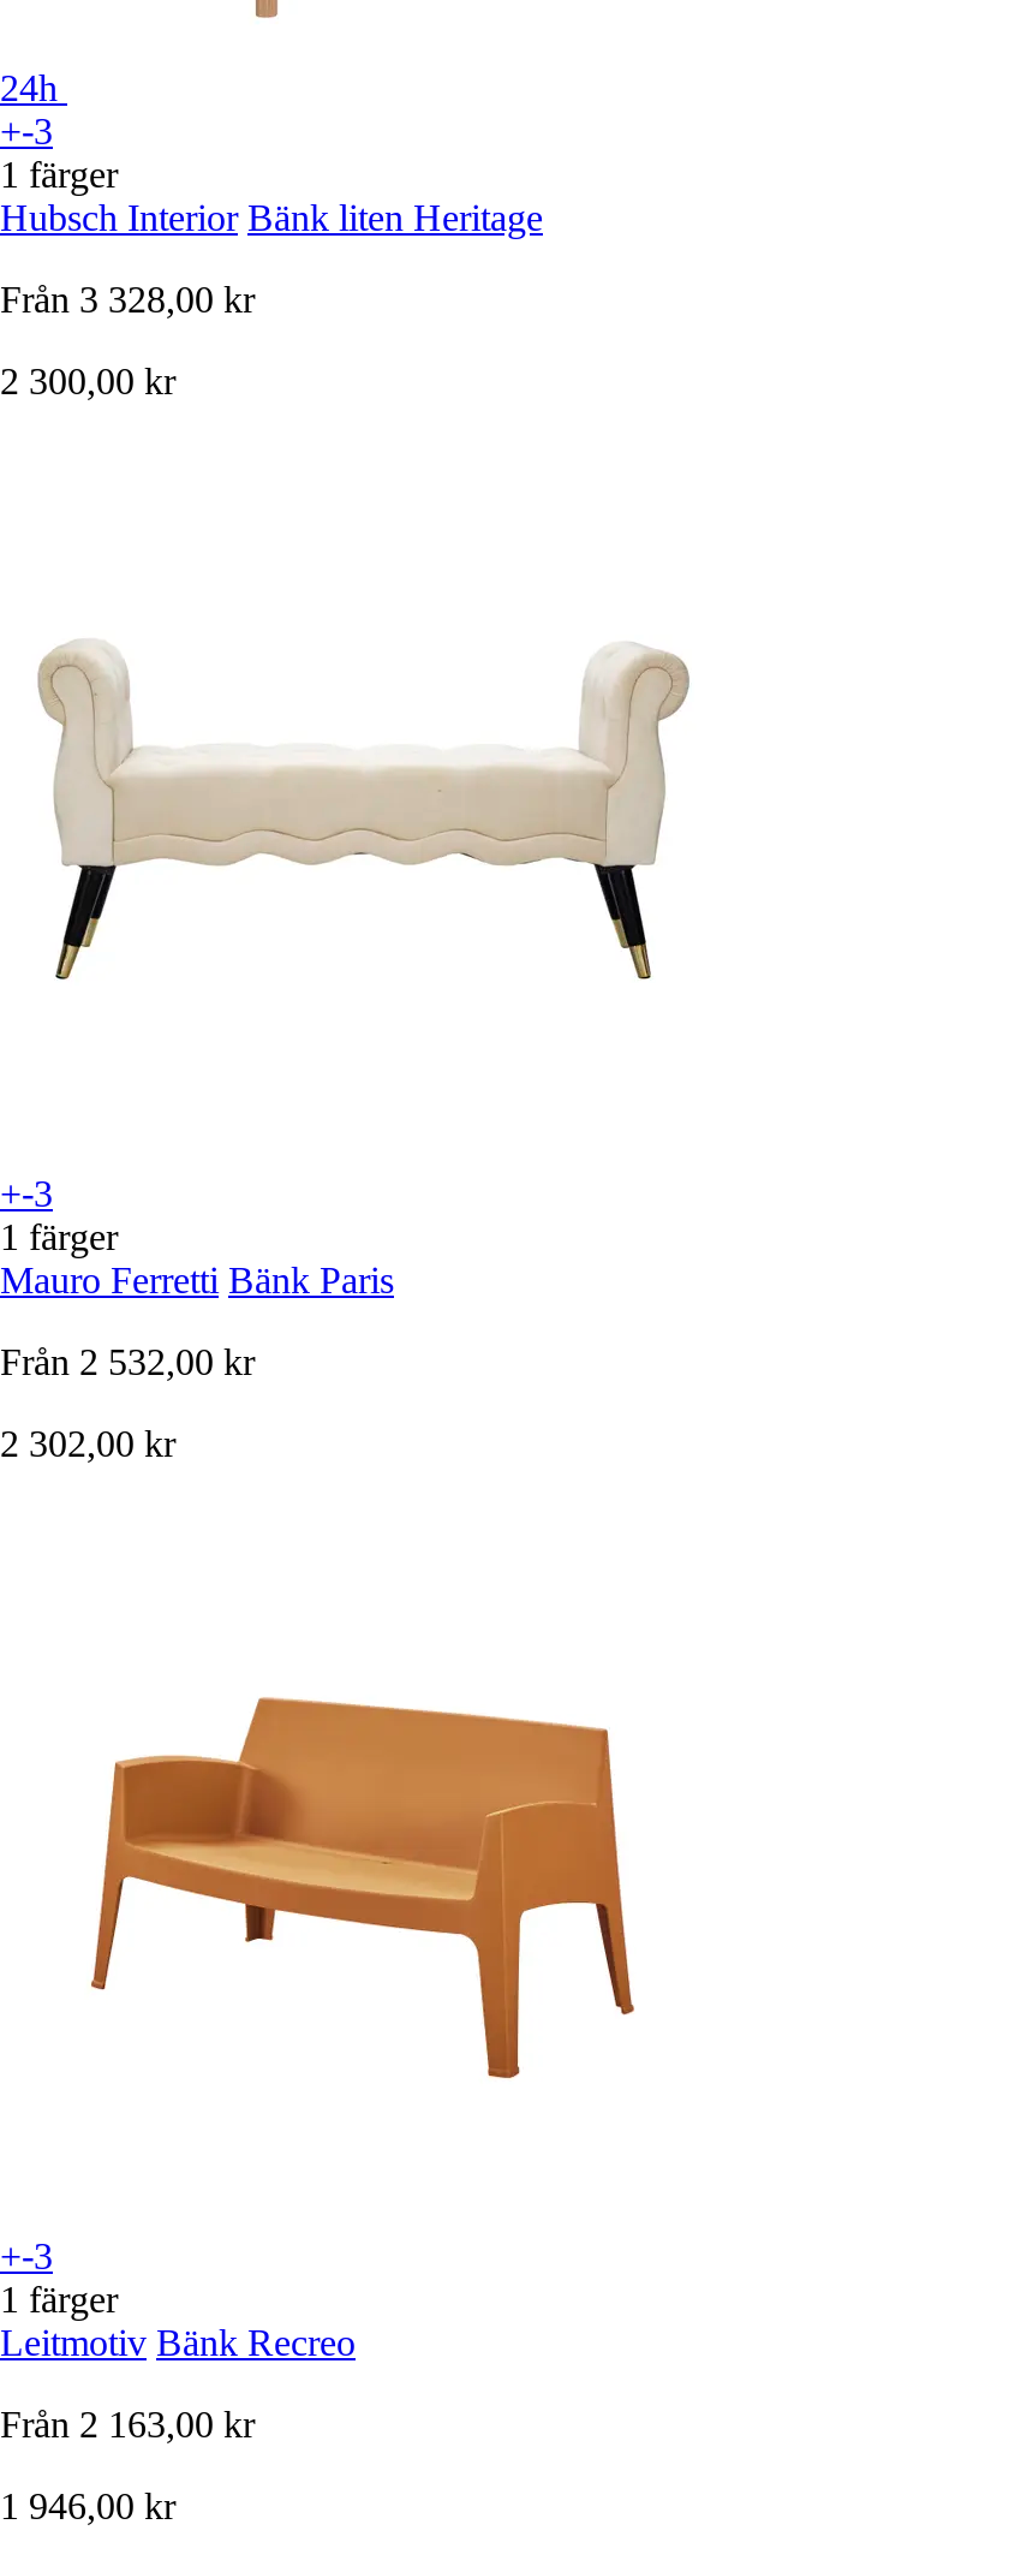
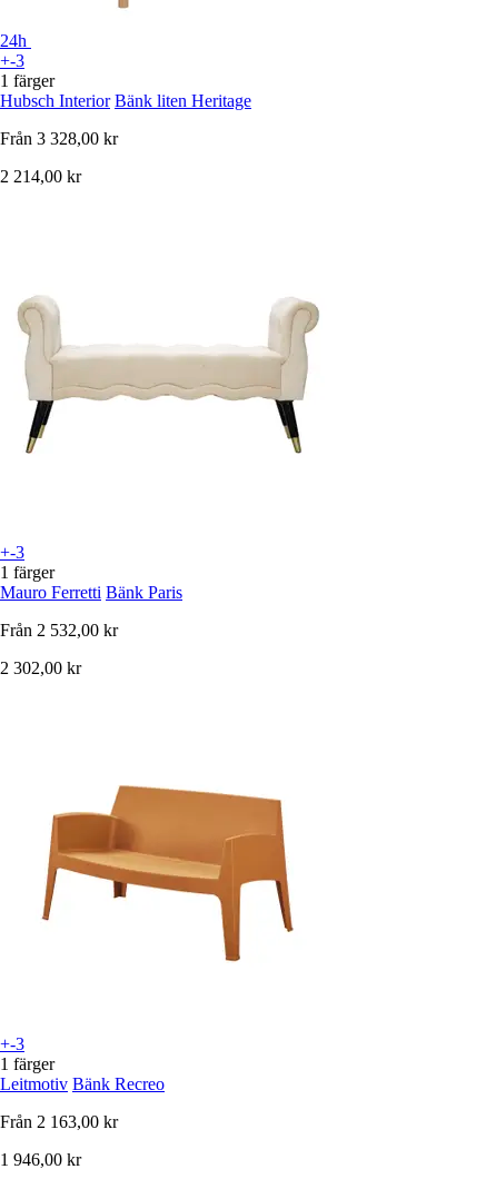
[0,360,175,400] 2 300,00 kr -> [0,166,81,185] 2 214,00 kr

